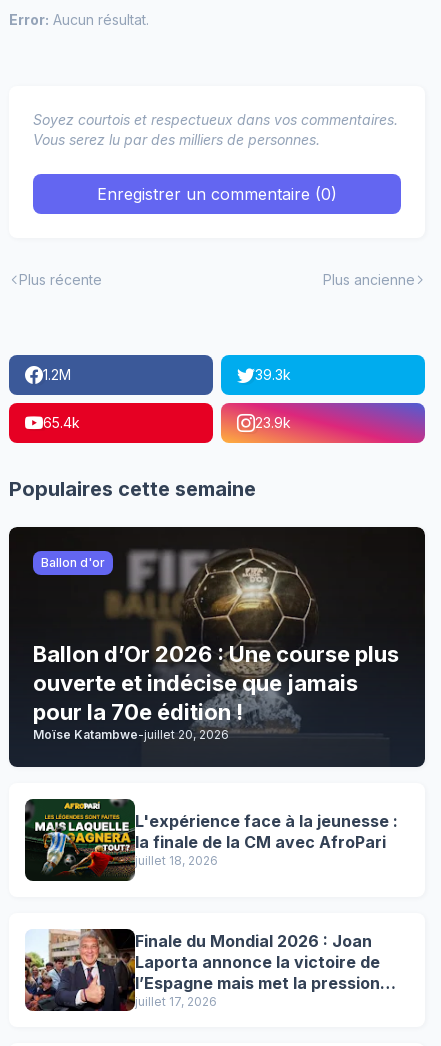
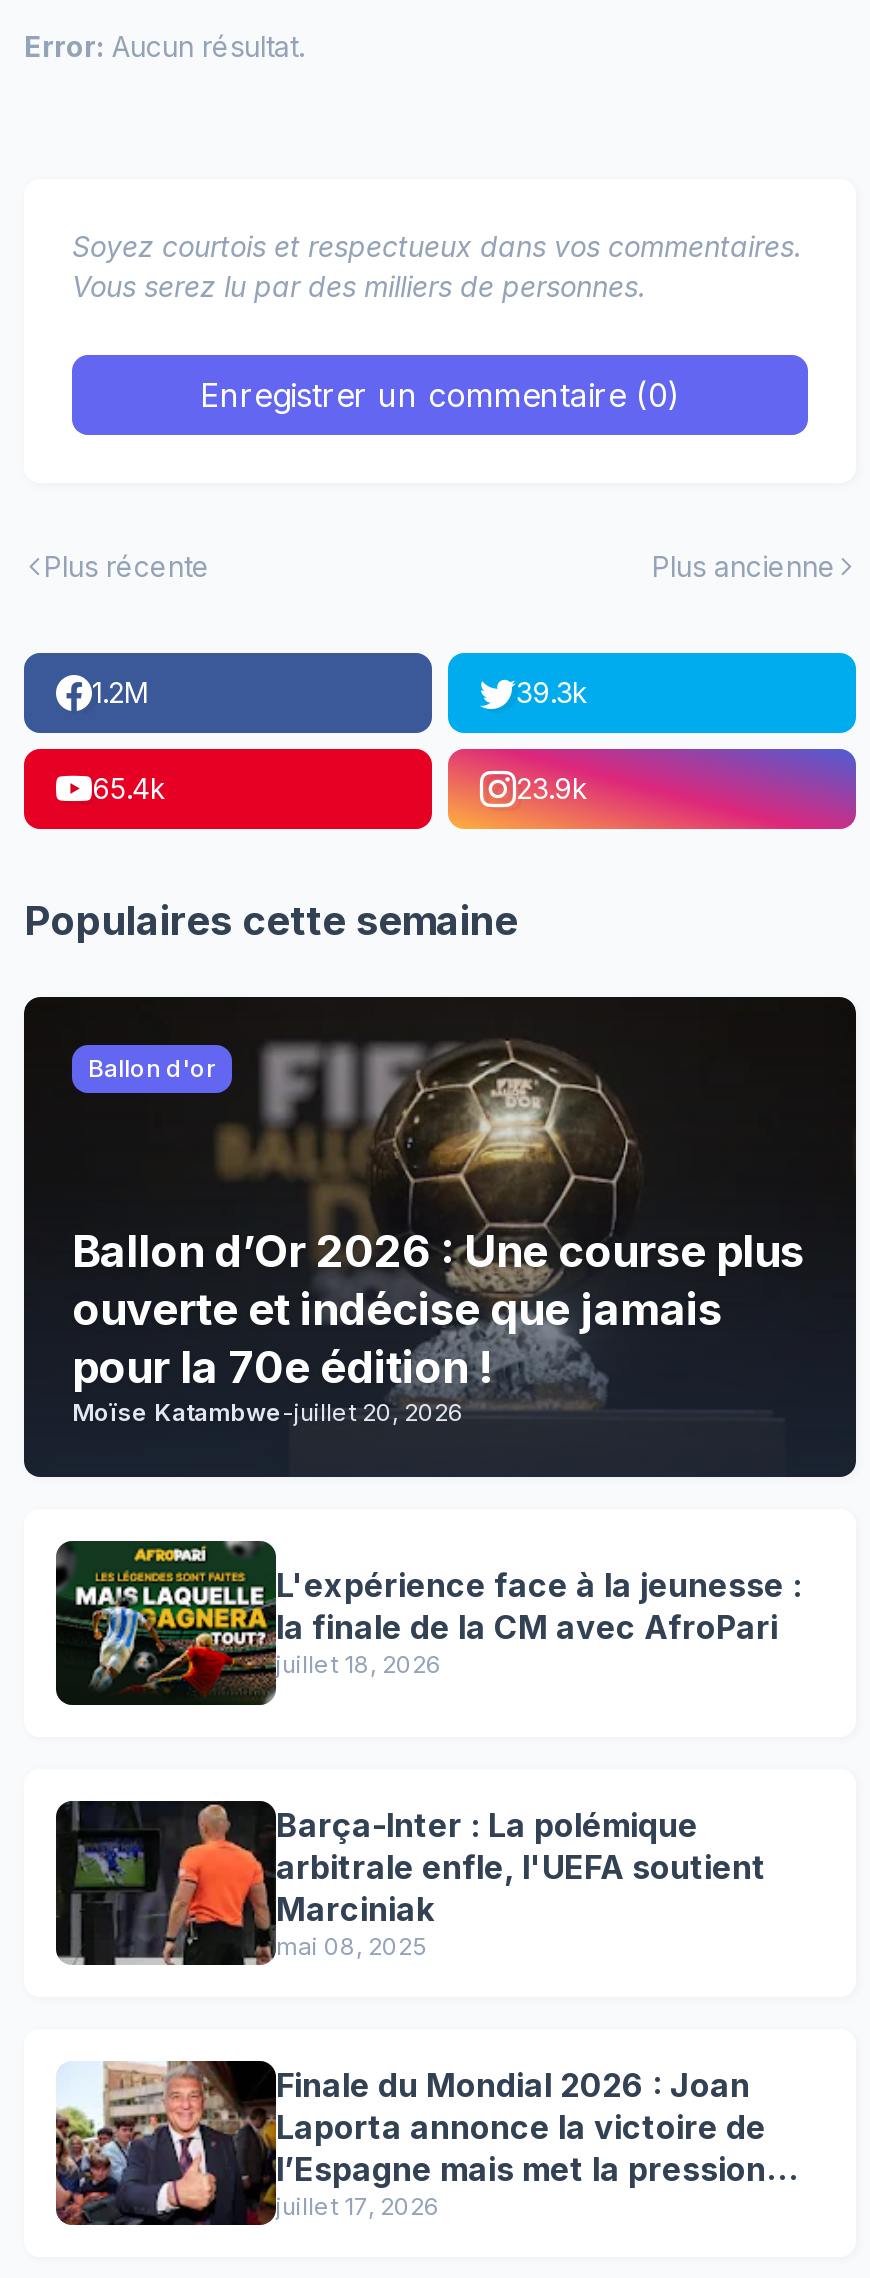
moved [9,366,399,868] -> [24,675,804,1679]: [image] | 1.2M | 39.3k | ... | la finale de la CM avec AfroPari | juillet 18, 2026
none -> [58,1801,766,1965] [image] | Barça-Inter : La polémique | arbitrale enfle, l'UEFA soutient | Marciniak | mai 08, 2025

